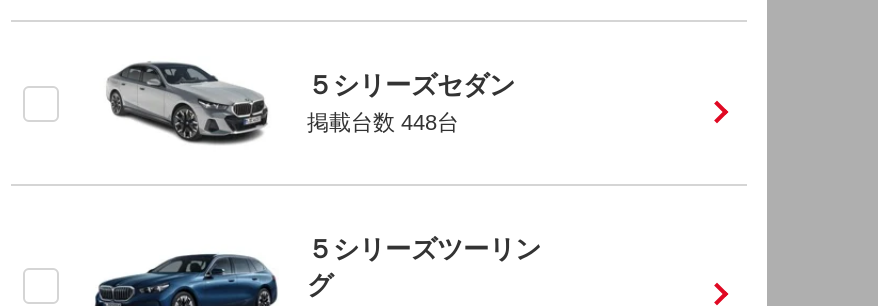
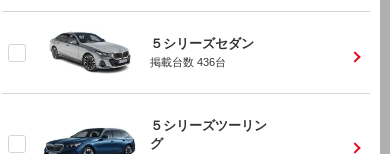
[307,110,459,134] 掲載台数448台 -> [150,56,226,68] 掲載台数436台

